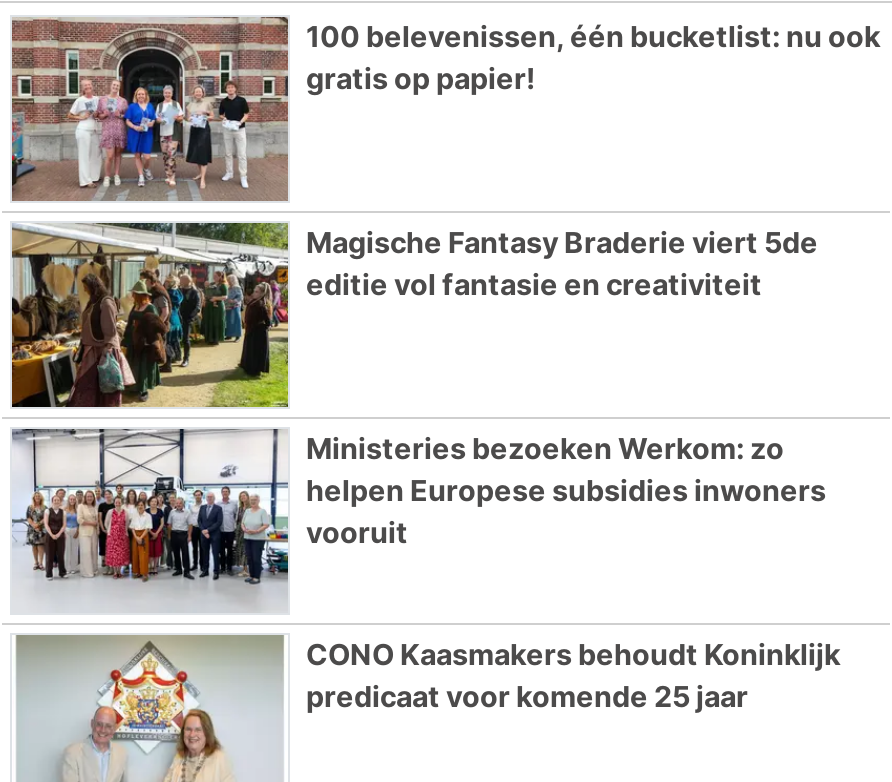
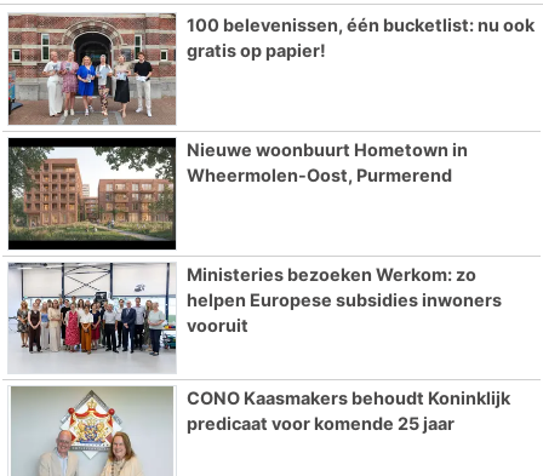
[10,222,818,410] [image] | Magische Fantasy Braderie viert 5de | editie vol fantasie en creativiteit -> [7,137,468,251] [image] | Nieuwe woonbuurt Hometown in | Wheermolen-Oost, Purmerend

